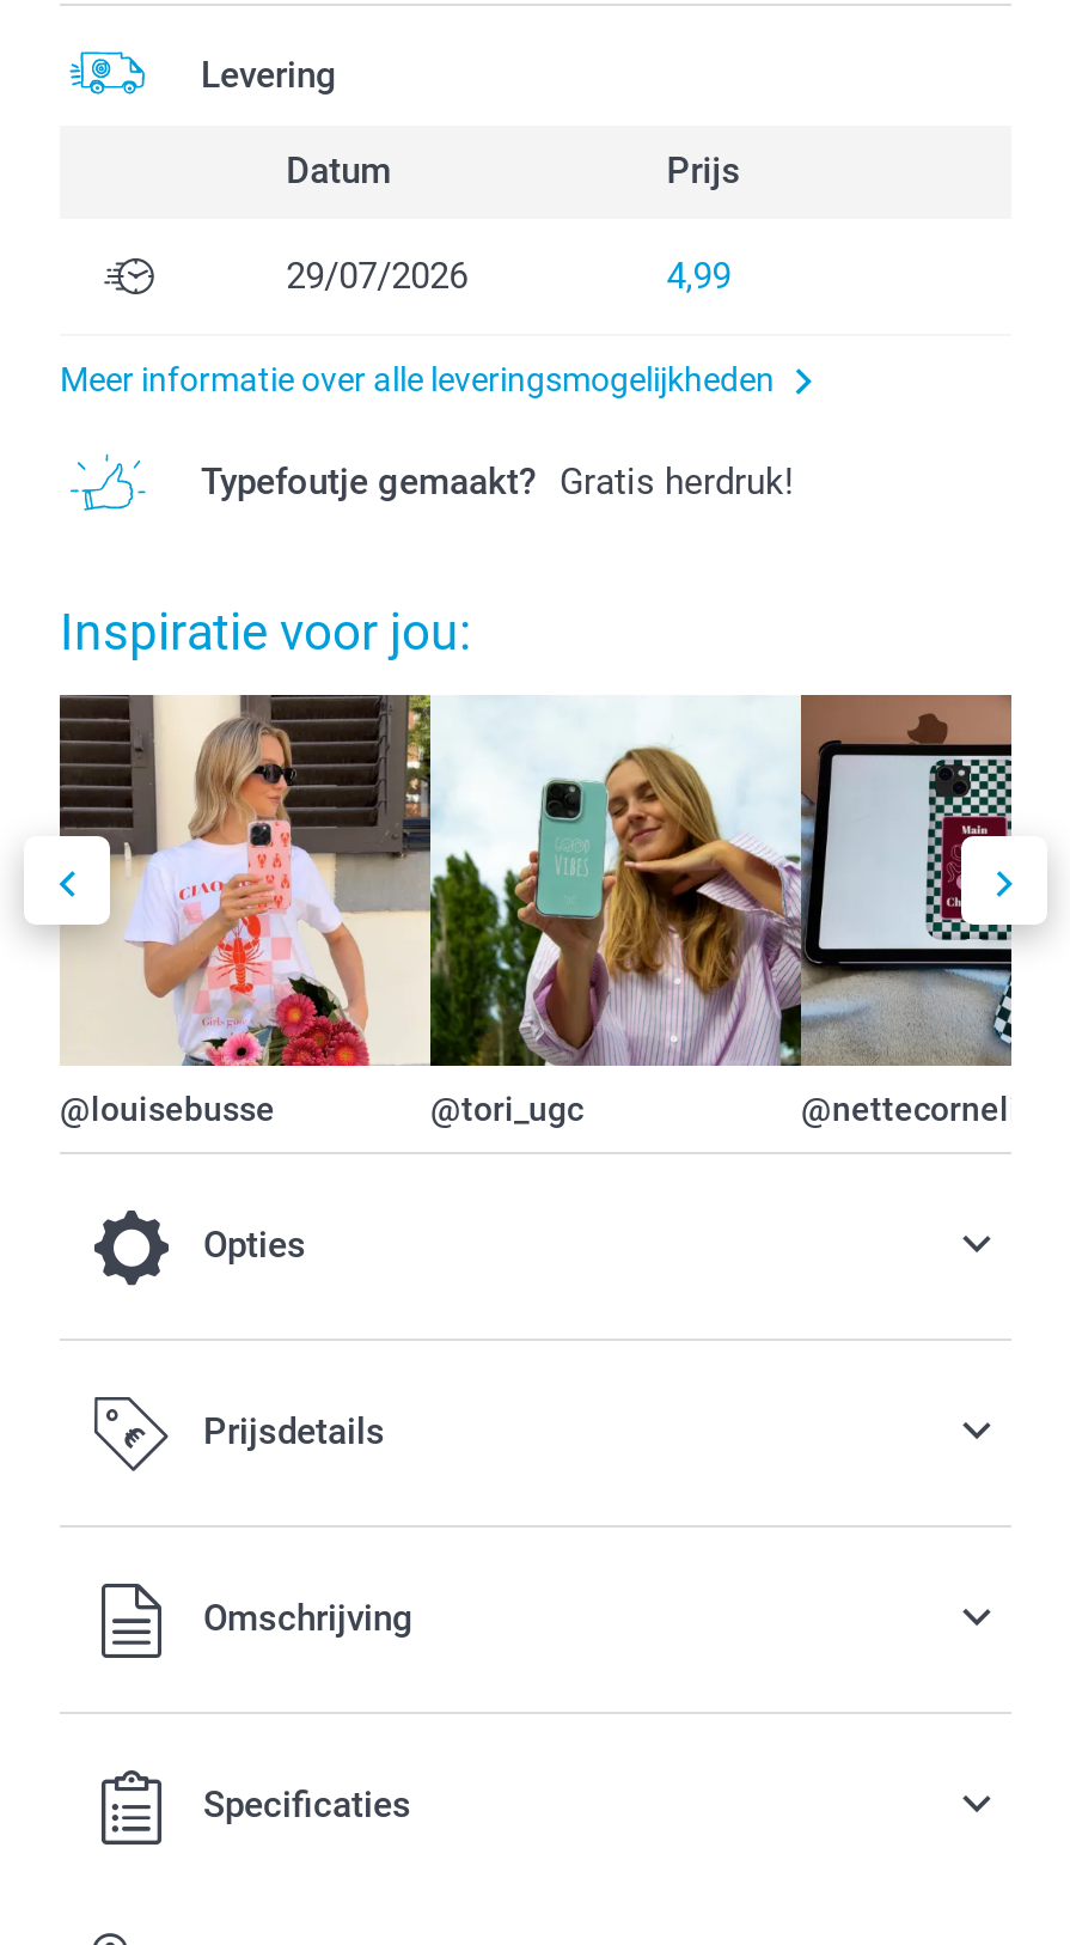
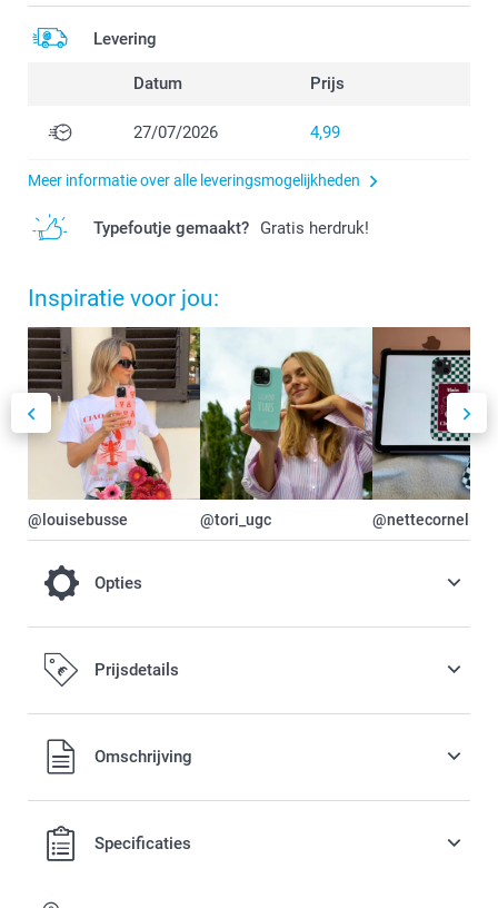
[286,255,468,298] 29/07/2026 -> [133,122,217,142] 27/07/2026

